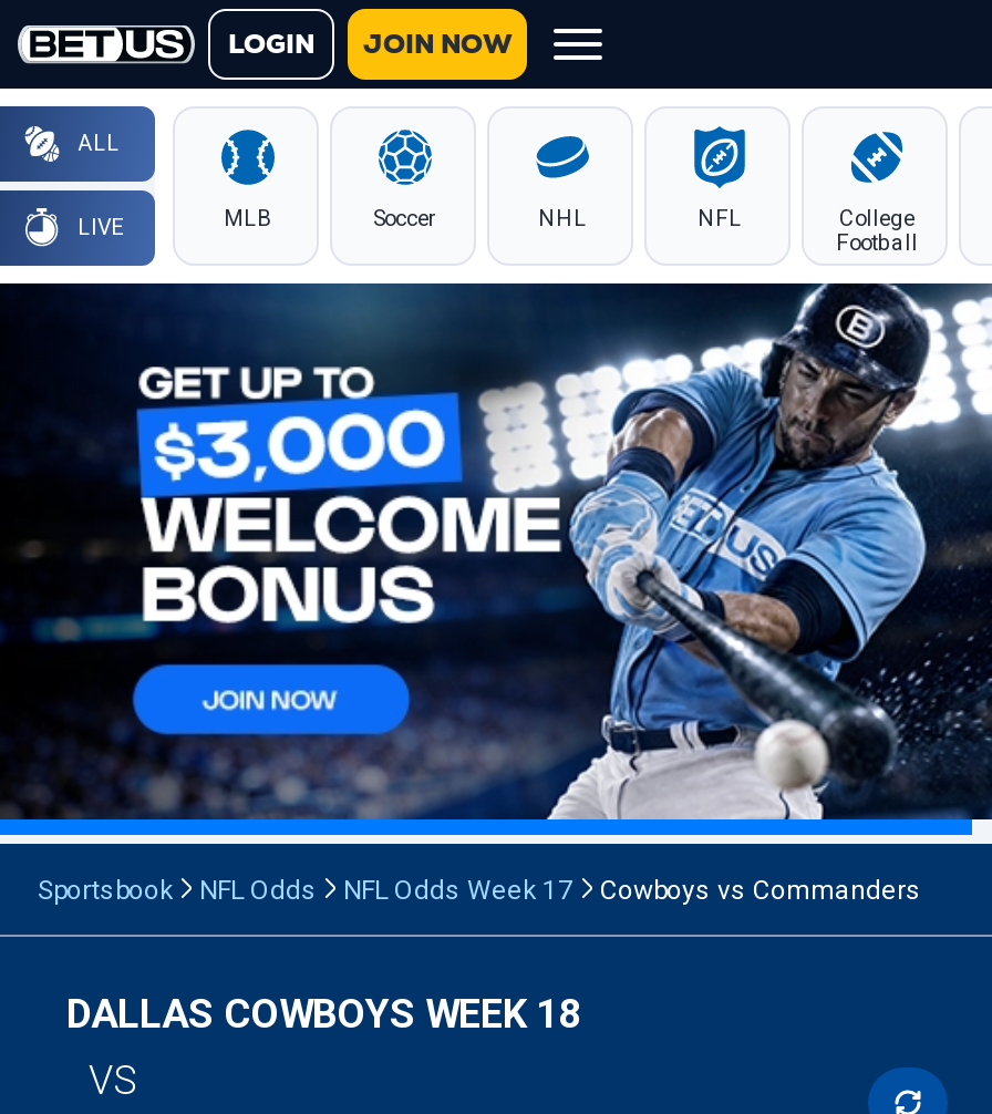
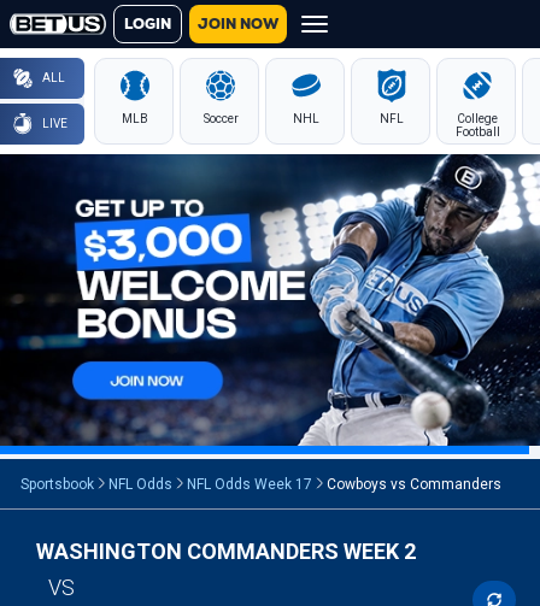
[66,990,580,1036] DALLAS COWBOYS WEEK 18 -> [36,538,416,564] WASHINGTON COMMANDERS WEEK 2

